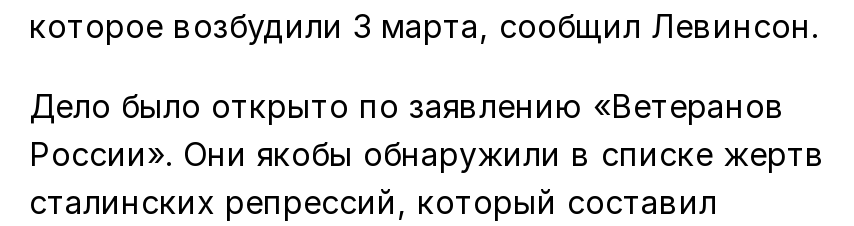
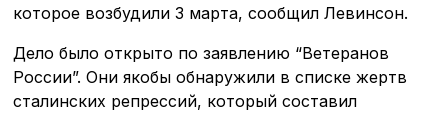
[29,86,785,126] Дело было открыто по заявлению «Ветеранов -> [13,43,389,63] Дело было открыто по заявлению “Ветеранов
[29,134,825,174] России». Они якобы обнаружили в списке жертв -> [13,67,407,87] России”. Они якобы обнаружили в списке жертв

